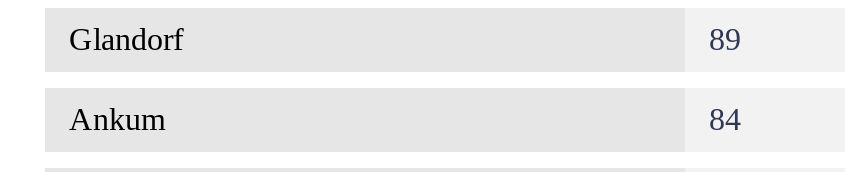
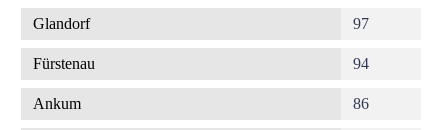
[709,23,741,57] 89 -> [33,15,369,72] 97 | Fürstenau | 94
[709,103,741,137] 84 -> [353,95,369,112] 86

